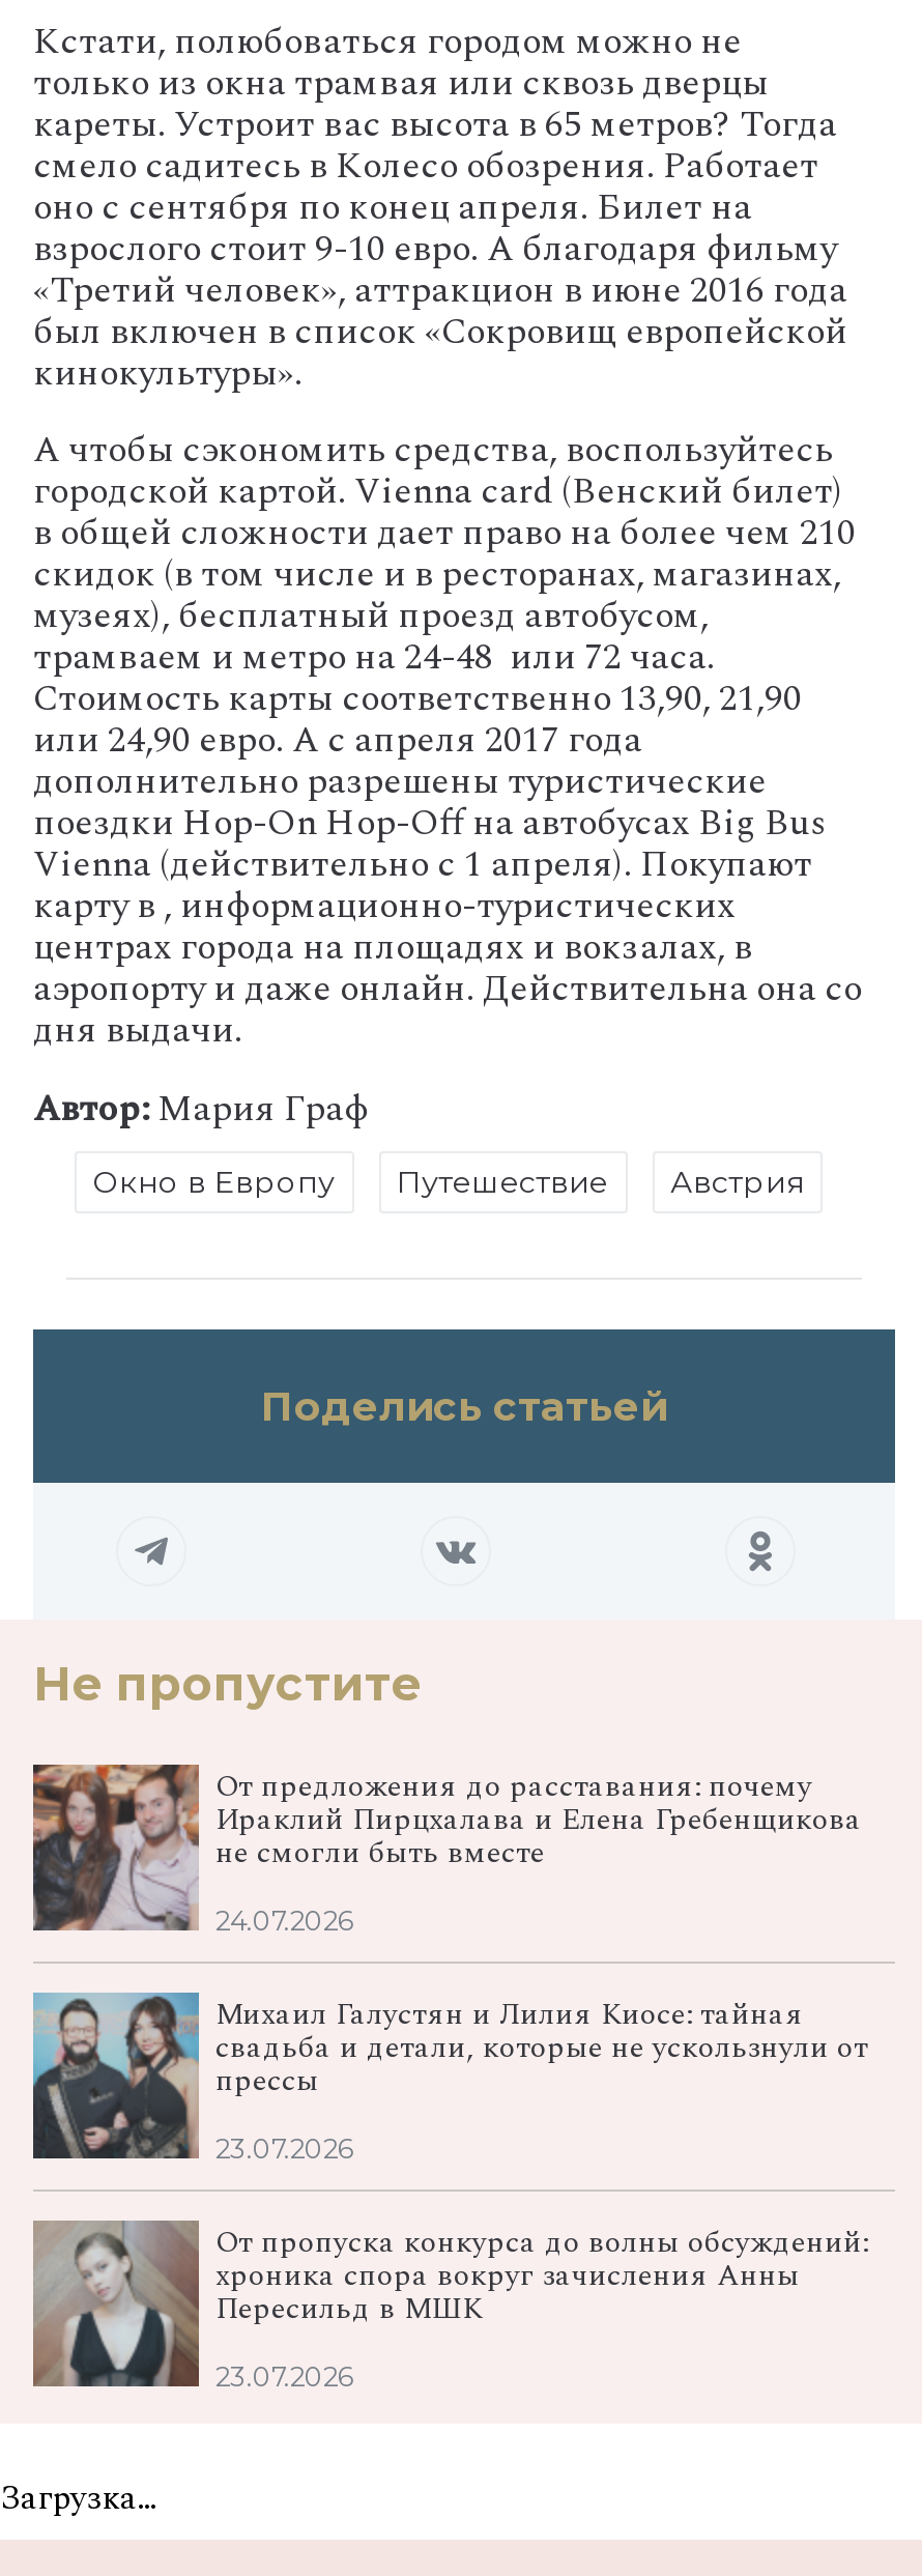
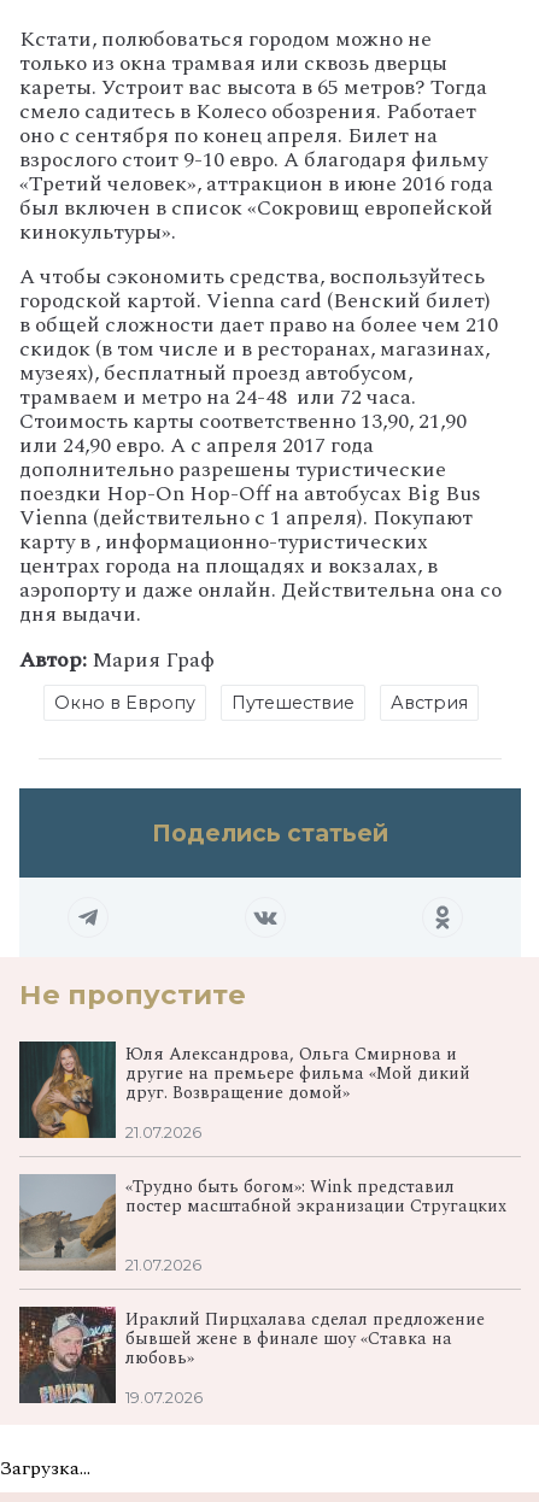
[31,1763,862,1933] [image] | От предложения до расставания: почему | Ираклий Пирцхалава и Елена Гребенщикова | не смогли быть вместе -> [18,1040,470,1139] [image] | Юля Александрова, Ольга Смирнова и | другие на премьере фильма «Мой дикий | друг. Возвращение домой»
[215,1906,354,1937] 24.07.2026 -> [125,1123,201,1142] 21.07.2026
[31,1993,868,2160] [image] | Михаил Галустян и Лилия Киосе: тайная | свадьба и детали, которые не ускользнули от | прессы -> [18,1174,506,1271] [image] | «Трудно быть богом»: Wink представил | постер масштабной экранизации Стругацких
[215,2134,354,2165] 23.07.2026 -> [125,1256,201,1274] 21.07.2026
[31,2221,868,2388] [image] | От пропуска конкурса до волны обсуждений: | хроника спора вокруг зачисления Анны | Пересильд в МШК -> [18,1307,485,1404] [image] | Ираклий Пирцхалава сделал предложение | бывшей жене в финале шоу «Ставка на | любовь»
[215,2362,354,2393] 23.07.2026 -> [125,1389,203,1407] 19.07.2026

